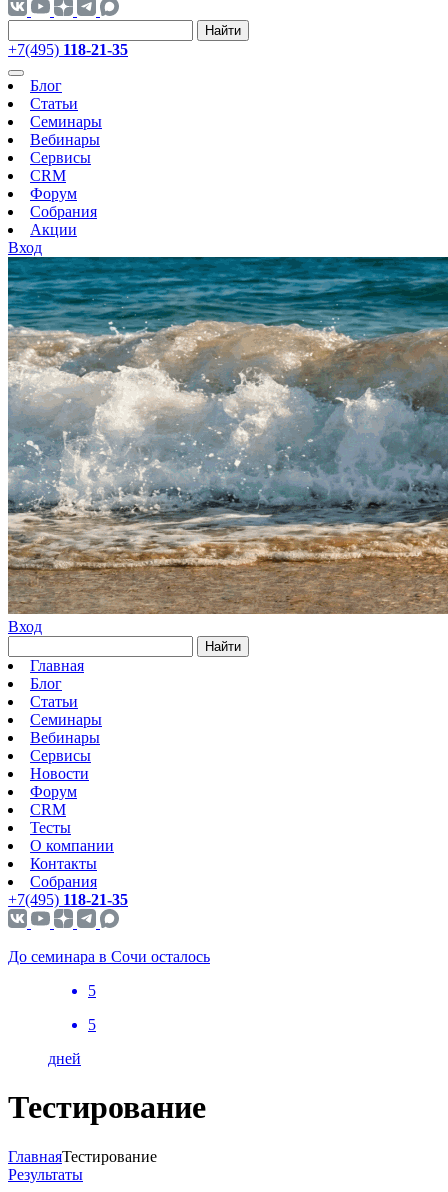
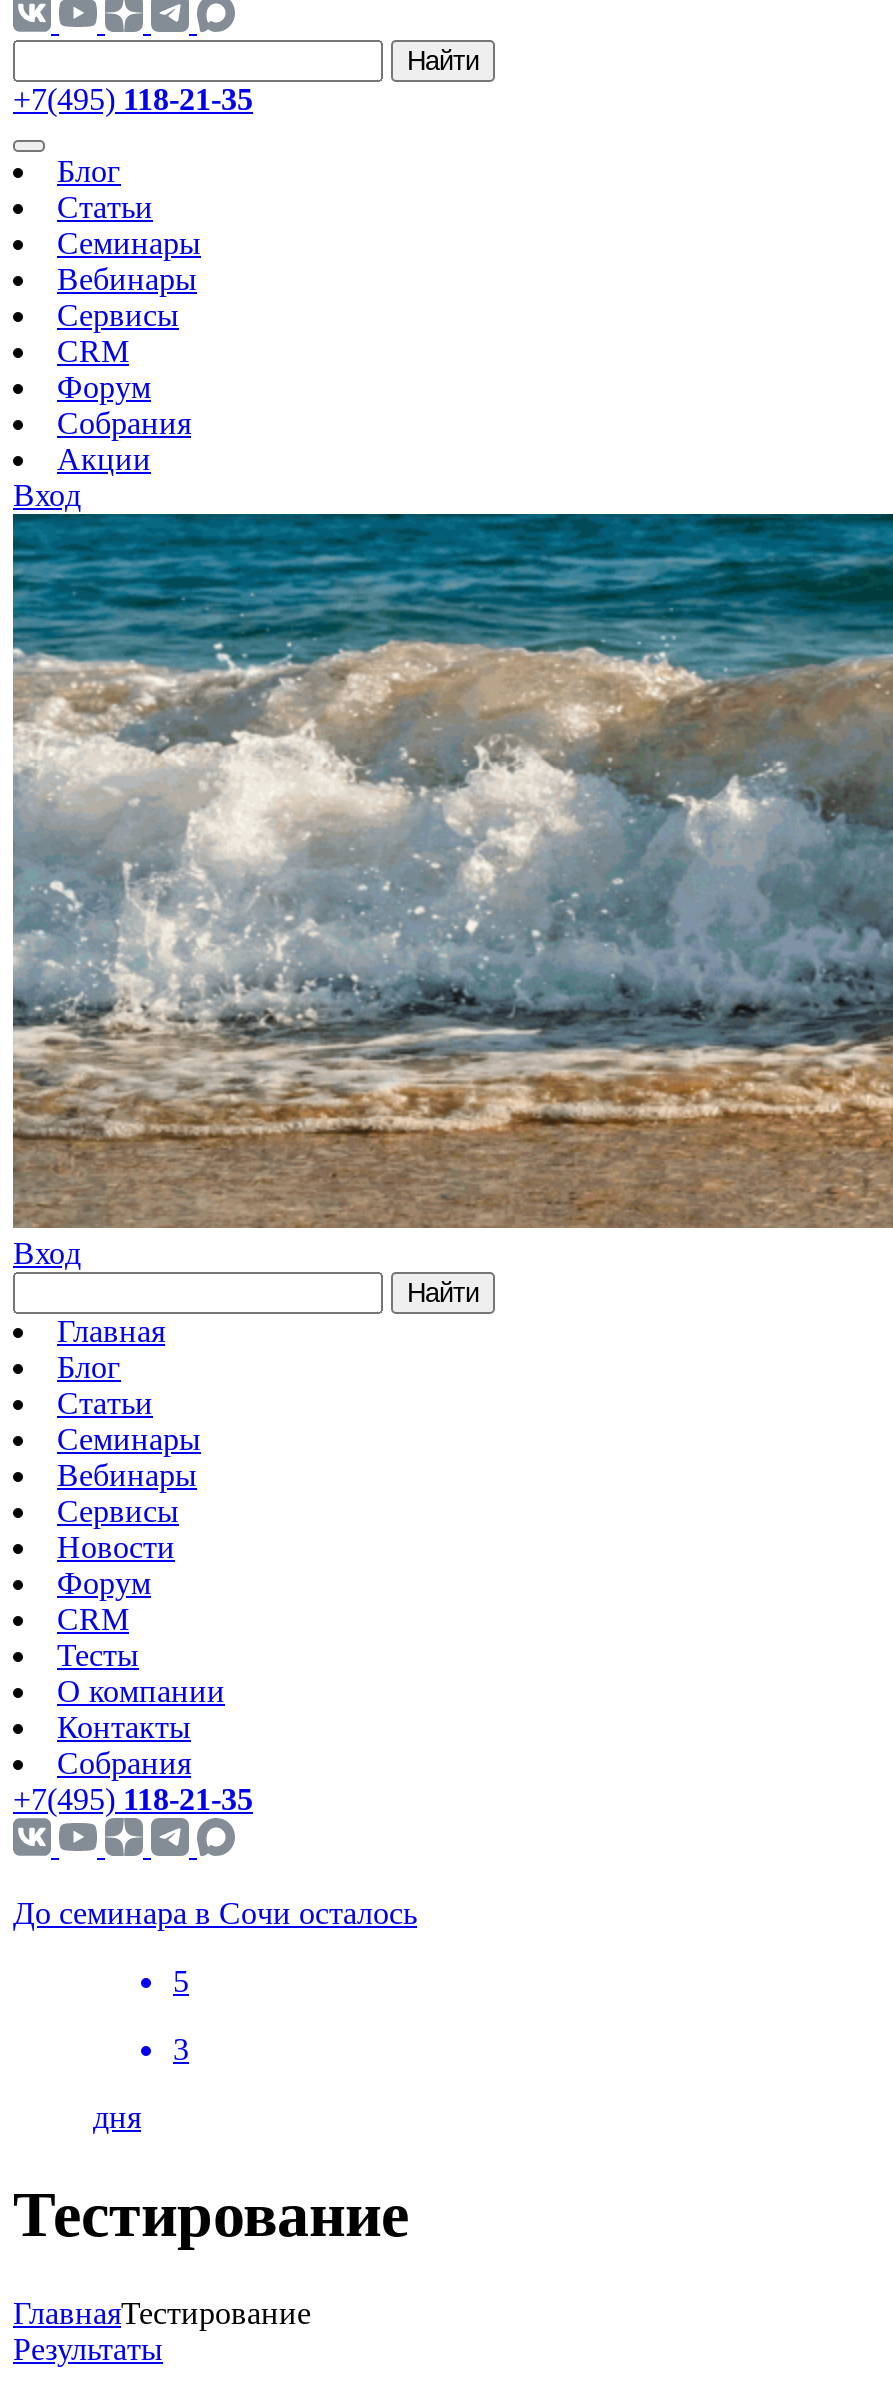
[88,1016,96,1033] 5 -> [173,2032,189,2066] 3
[48,1050,81,1067] дней -> [93,2100,141,2134] дня

